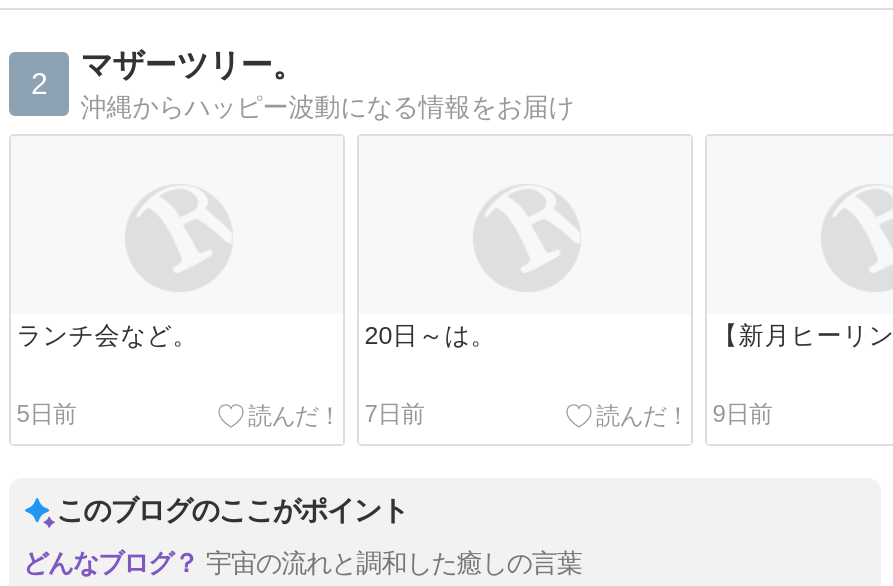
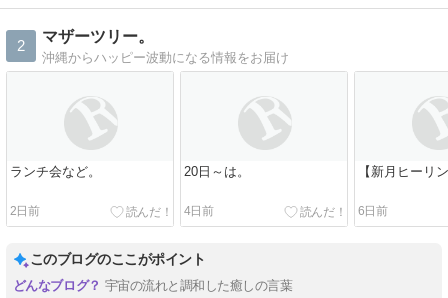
[17,399,76,427] 5日前 -> [10,204,40,218] 2日前
[365,399,424,427] 7日前 -> [184,204,214,218] 4日前
[713,399,772,427] 9日前 -> [358,204,388,218] 6日前

